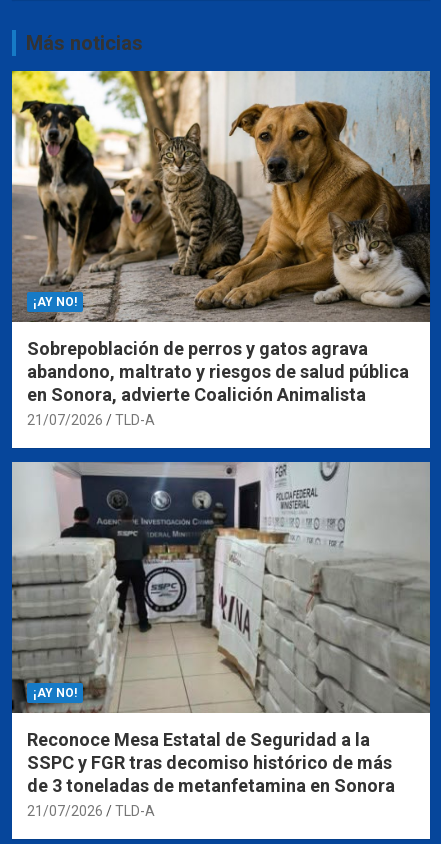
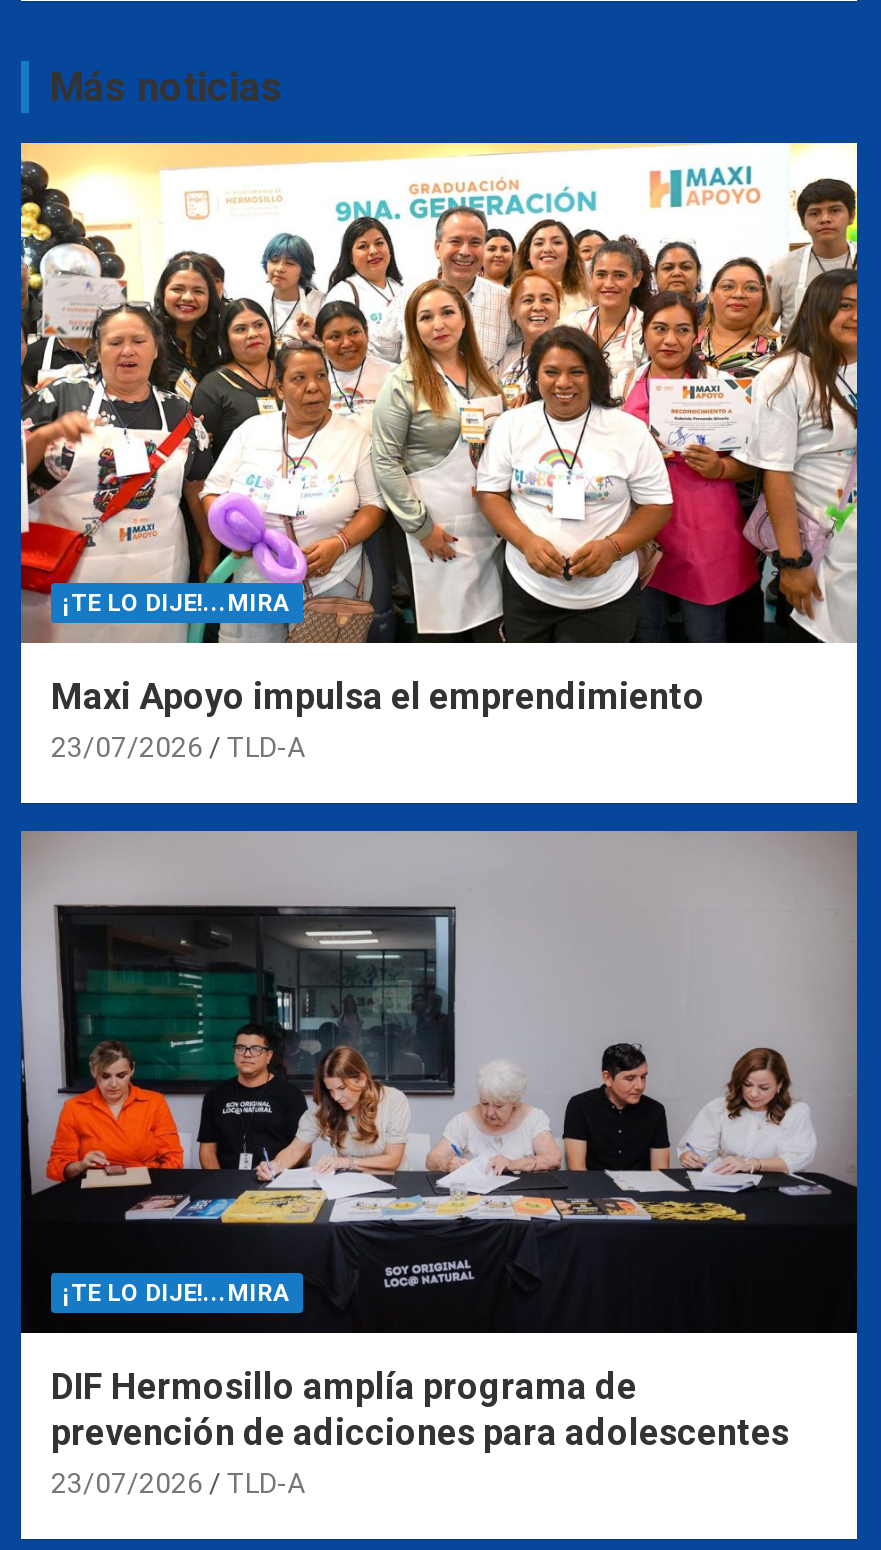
[11,70,431,322] [image] | ¡AY NO! -> [19,140,859,642] [image] | ¡TE LO DIJE!...MIRA
[27,338,409,428] Sobrepoblación de perros y gatos agrava | abandono, maltrato y riesgos de salud pública | en Sonora, advierte Coalición Animalista | 21/07/2026 -> [51,676,705,764] Maxi Apoyo impulsa el emprendimiento | 23/07/2026
[11,462,431,713] [image] | ¡AY NO! -> [19,830,859,1332] [image] | ¡TE LO DIJE!...MIRA
[27,729,395,819] Reconoce Mesa Estatal de Seguridad a la | SSPC y FGR tras decomiso histórico de más | de 3 toneladas de metanfetamina en Sonora | 21/07/2026 -> [51,1366,789,1500] DIF Hermosillo amplía programa de | prevención de adicciones para adolescentes | 23/07/2026

